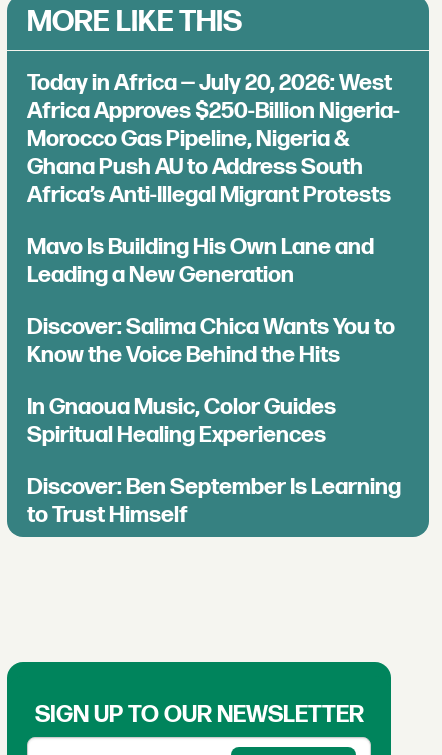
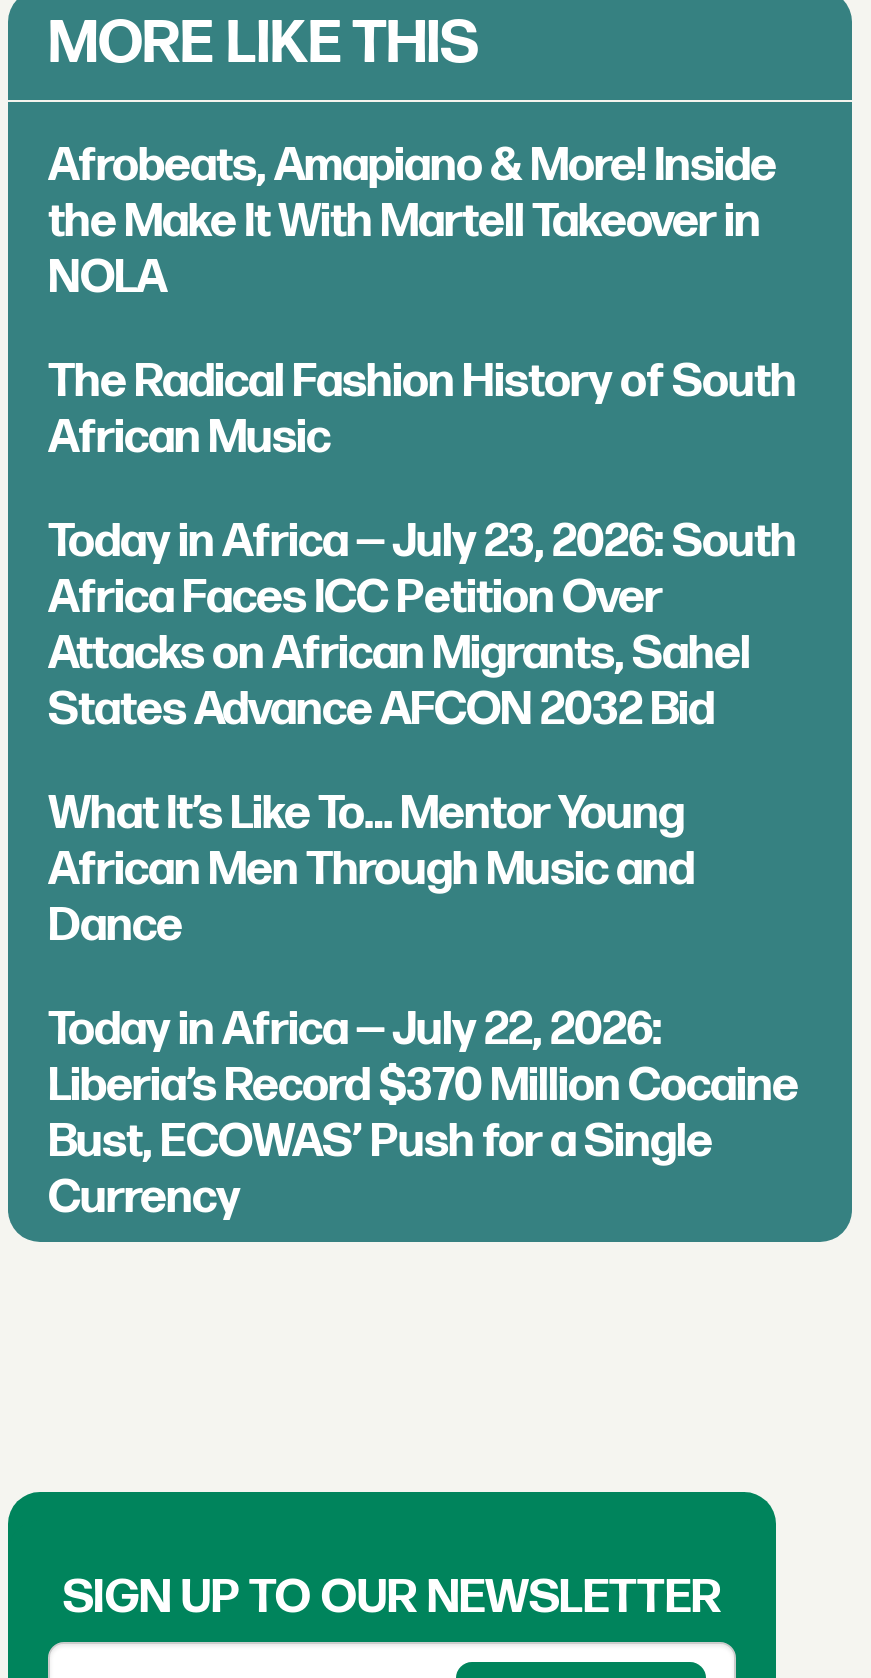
[27,69,400,209] Today in Africa — July 20, 2026: West | Africa Approves $250-Billion Nigeria- | Morocco Gas Pipeline, Nigeria & | Ghana Push AU to Address South | Africa’s Anti-Illegal Migrant Protests -> [48,138,776,306] Afrobeats, Amapiano & More! Inside | the Make It With Martell Takeover in | NOLA
[27,233,374,289] Mavo Is Building His Own Lane and | Leading a New Generation -> [48,354,796,466] The Radical Fashion History of South | African Music
[27,313,395,369] Discover: Salima Chica Wants You to | Know the Voice Behind the Hits -> [48,514,796,738] Today in Africa — July 23, 2026: South | Africa Faces ICC Petition Over | Attacks on African Migrants, Sahel | States Advance AFCON 2032 Bid
[27,393,336,449] In Gnaoua Music, Color Guides | Spiritual Healing Experiences -> [48,786,694,954] What It’s Like To… Mentor Young | African Men Through Music and | Dance
[27,473,401,529] Discover: Ben September Is Learning | to Trust Himself -> [48,1002,798,1226] Today in Africa — July 22, 2026: | Liberia’s Record $370 Million Cocaine | Bust, ECOWAS’ Push for a Single | Currency

